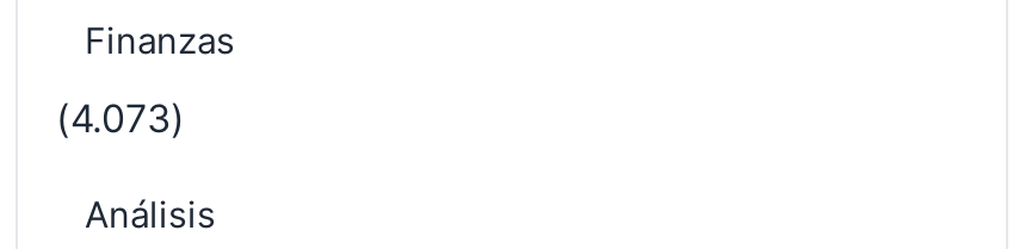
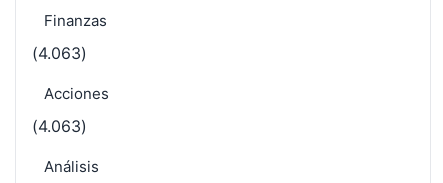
[56,94,185,141] (4.073) -> [32,43,109,136] (4.063) | Acciones | (4.063)

